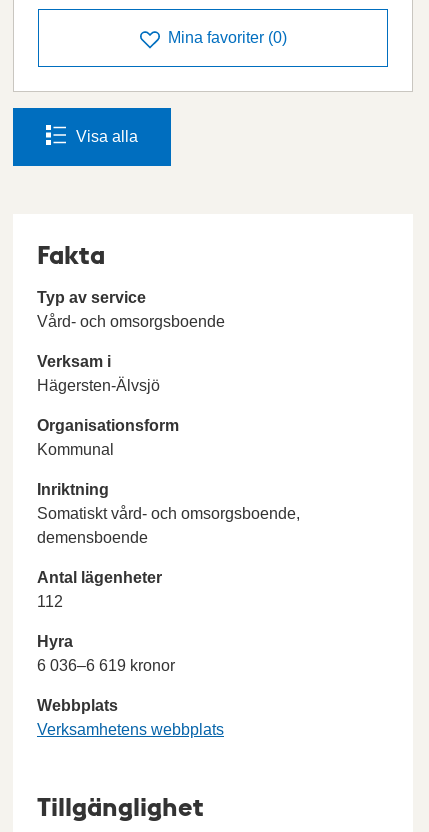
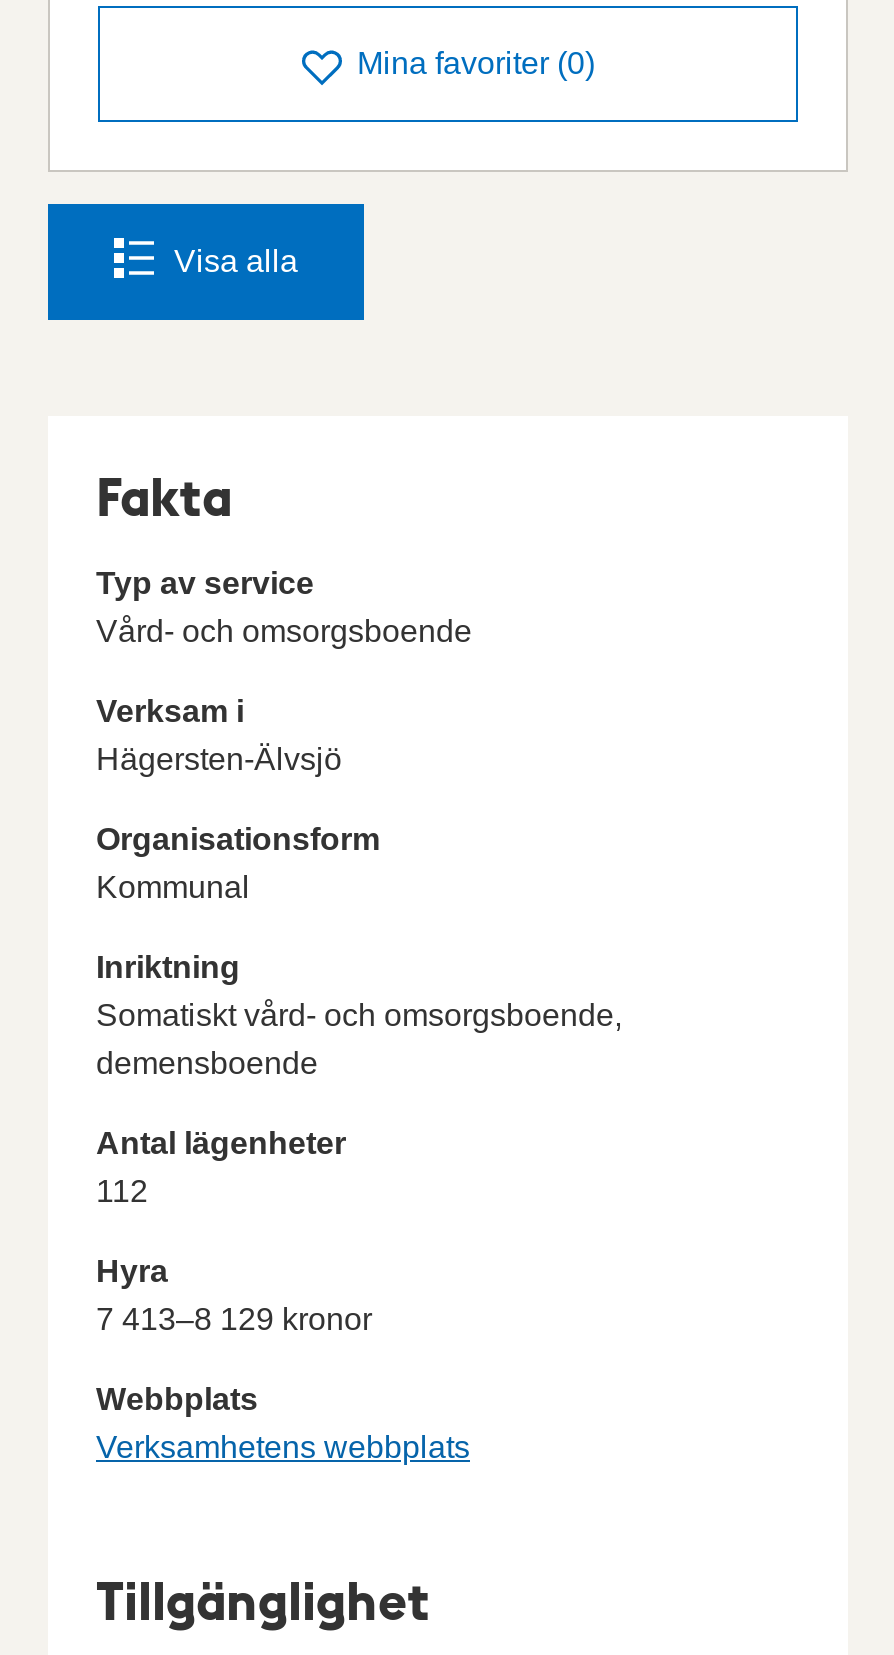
[37,657,175,674] 6 036–6 619 kronor -> [96,1302,372,1336] 7 413–8 129 kronor

